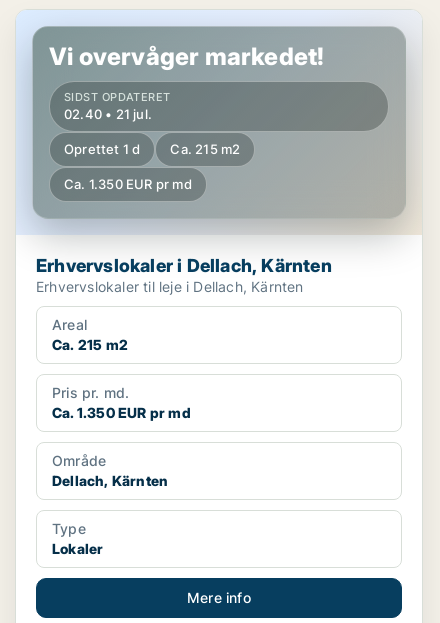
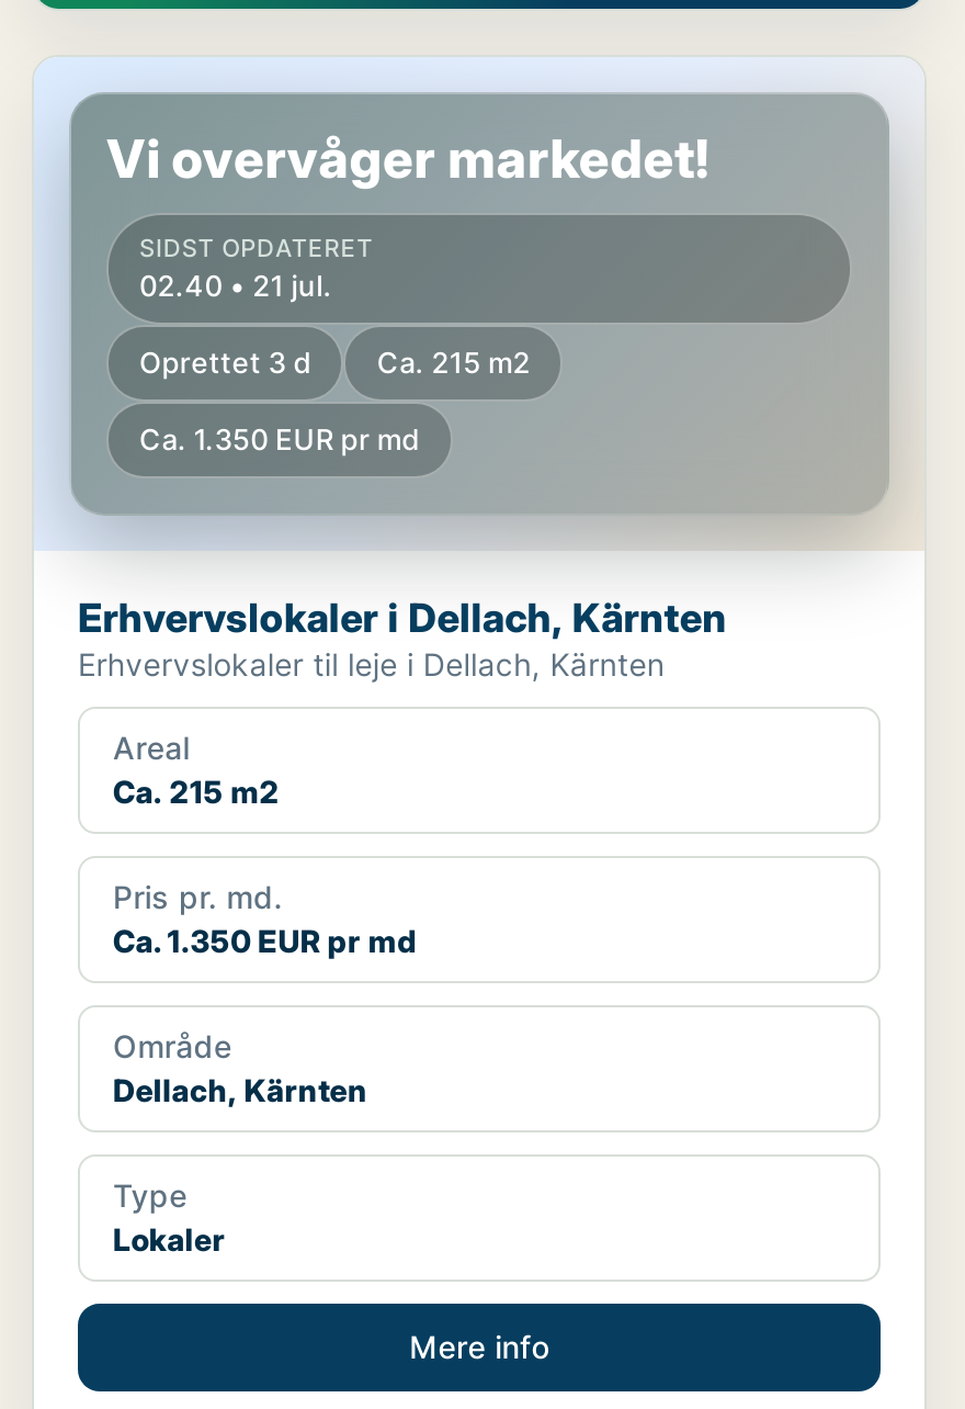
[64,141,240,157] Oprettet 1 d Ca. 215 m2 -> [139,345,531,380] Oprettet 3 d Ca. 215 m2

